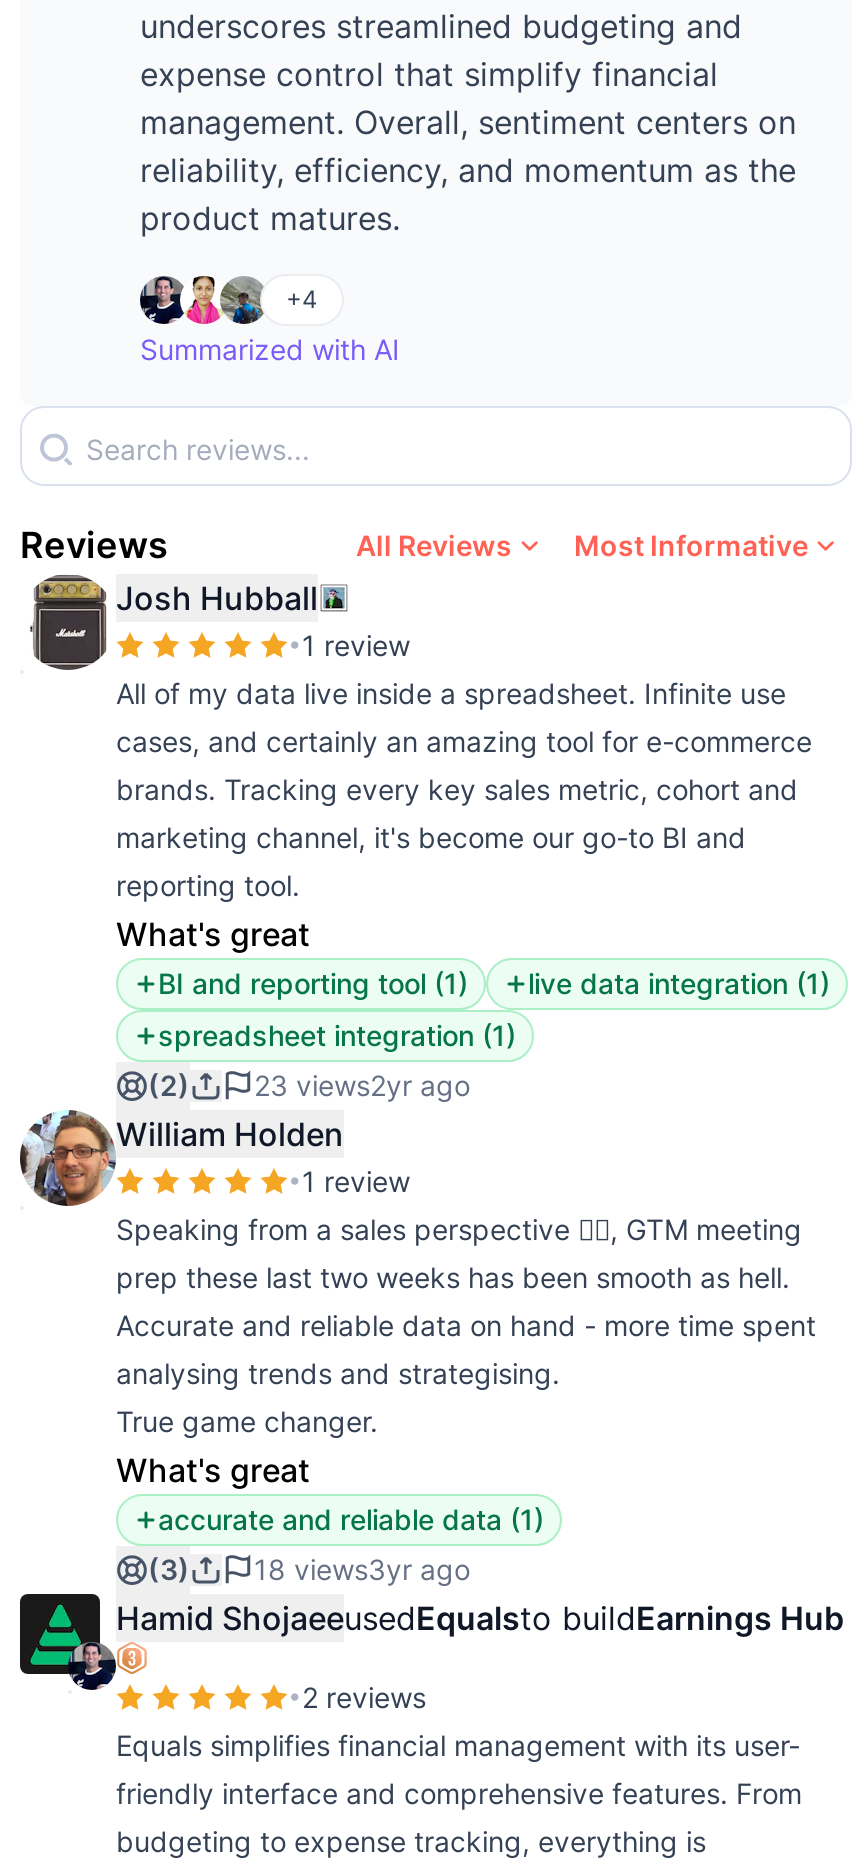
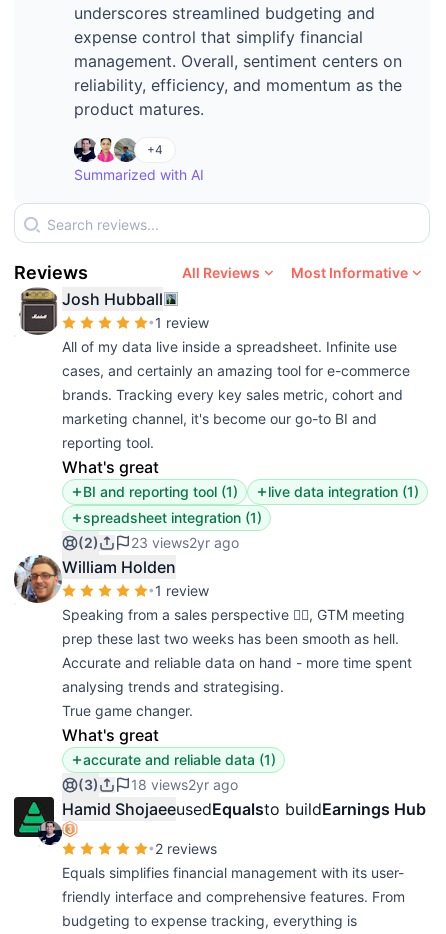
[148,1552,470,1586] (3) 18 views3yr ago -> [78,776,238,793] (3) 18 views2yr ago

